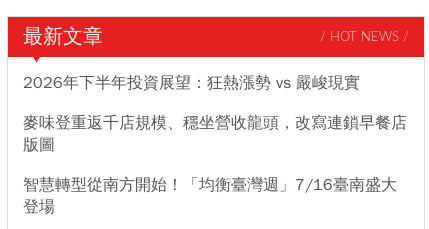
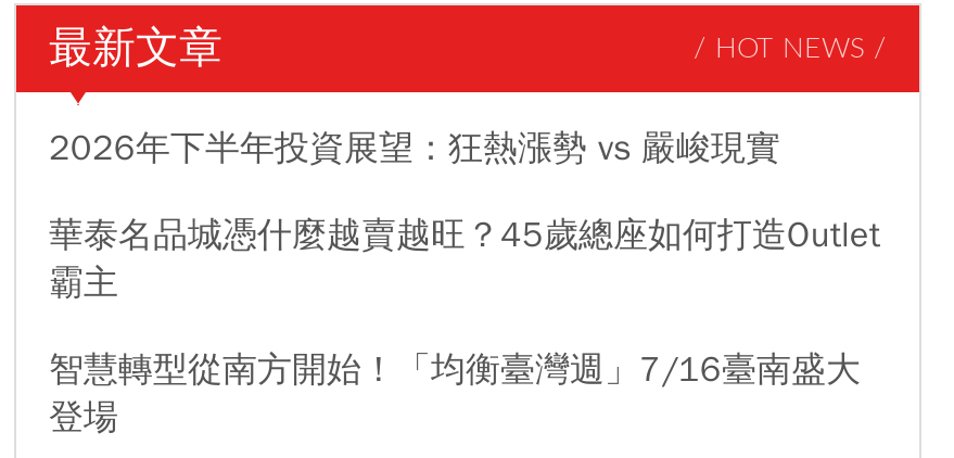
[23,113,407,155] 麥味登重返千店規模、穩坐營收龍頭，改寫連鎖早餐店 | 版圖 -> [49,214,880,306] 華泰名品城憑什麼越賣越旺？45歲總座如何打造Outlet | 霸主

